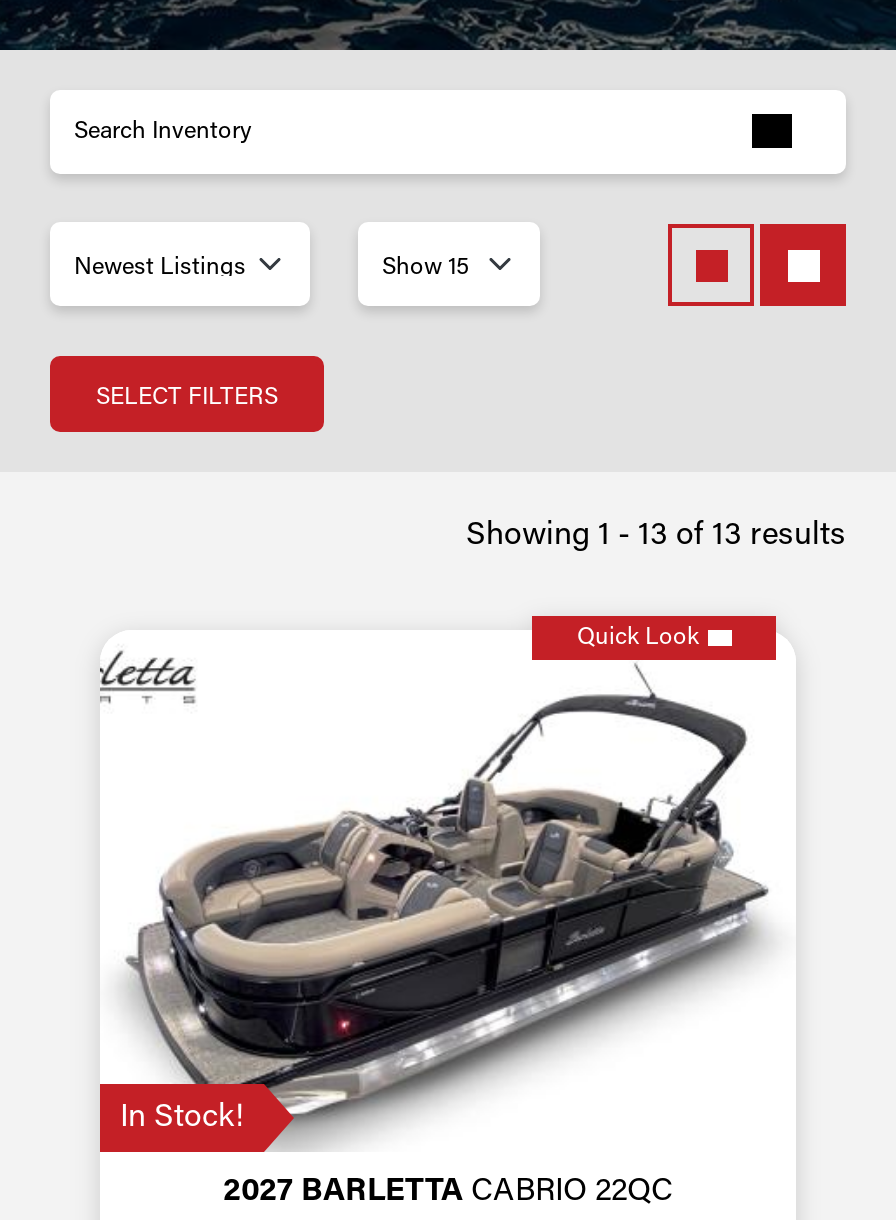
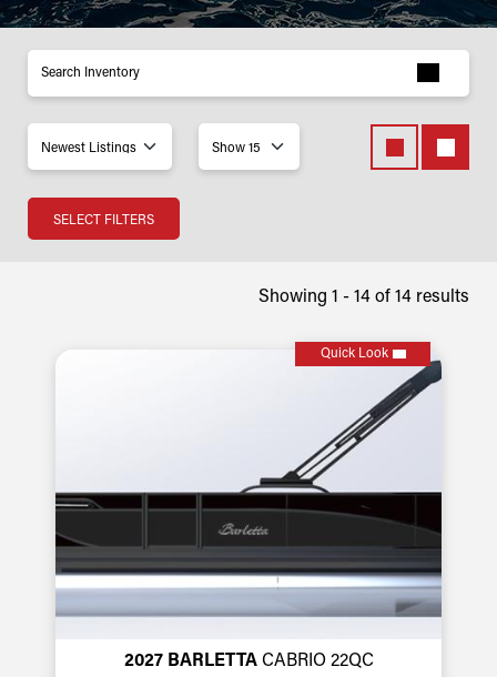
[466,520,846,552] Showing 1 - 13 of 13 results -> [258,289,469,306] Showing 1 - 14 of 14 results
[98,642,796,1154] [image] -> [54,357,443,639] [image]
[120,1102,244,1134] In Stock! -> none

